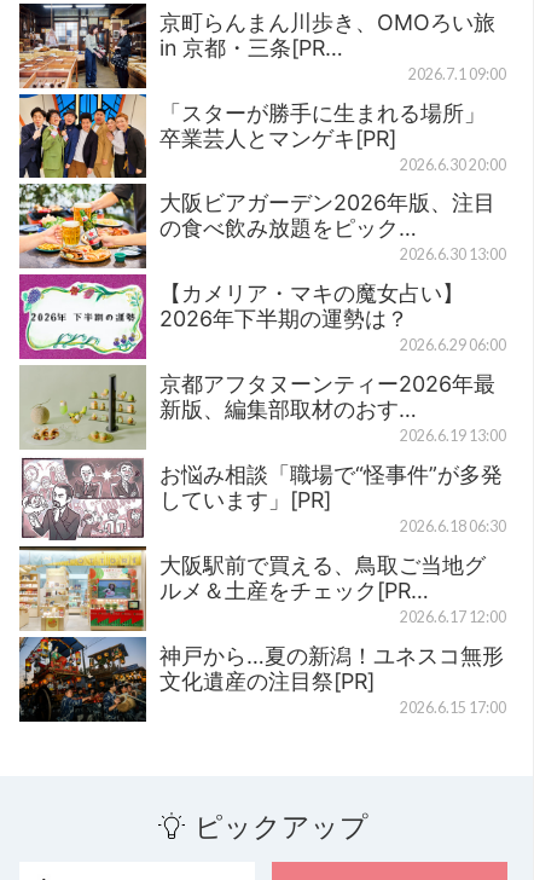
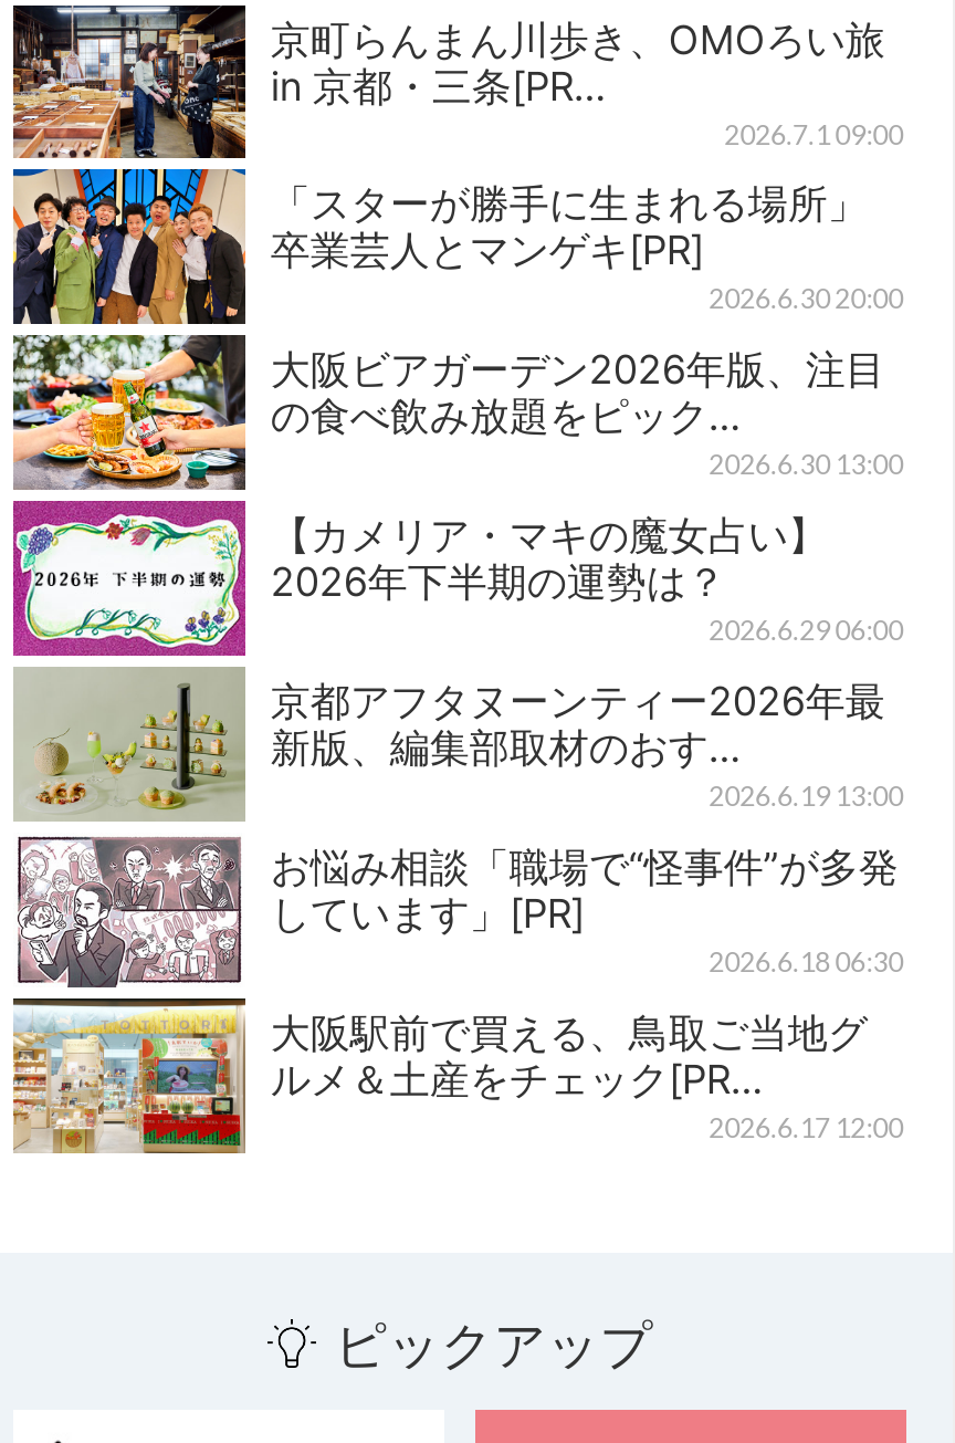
[18,636,506,723] [image] | 神戸から…夏の新潟！ユネスコ無形 | 文化遺産の注目祭[PR] | 2026.6.15 17:00 -> none

